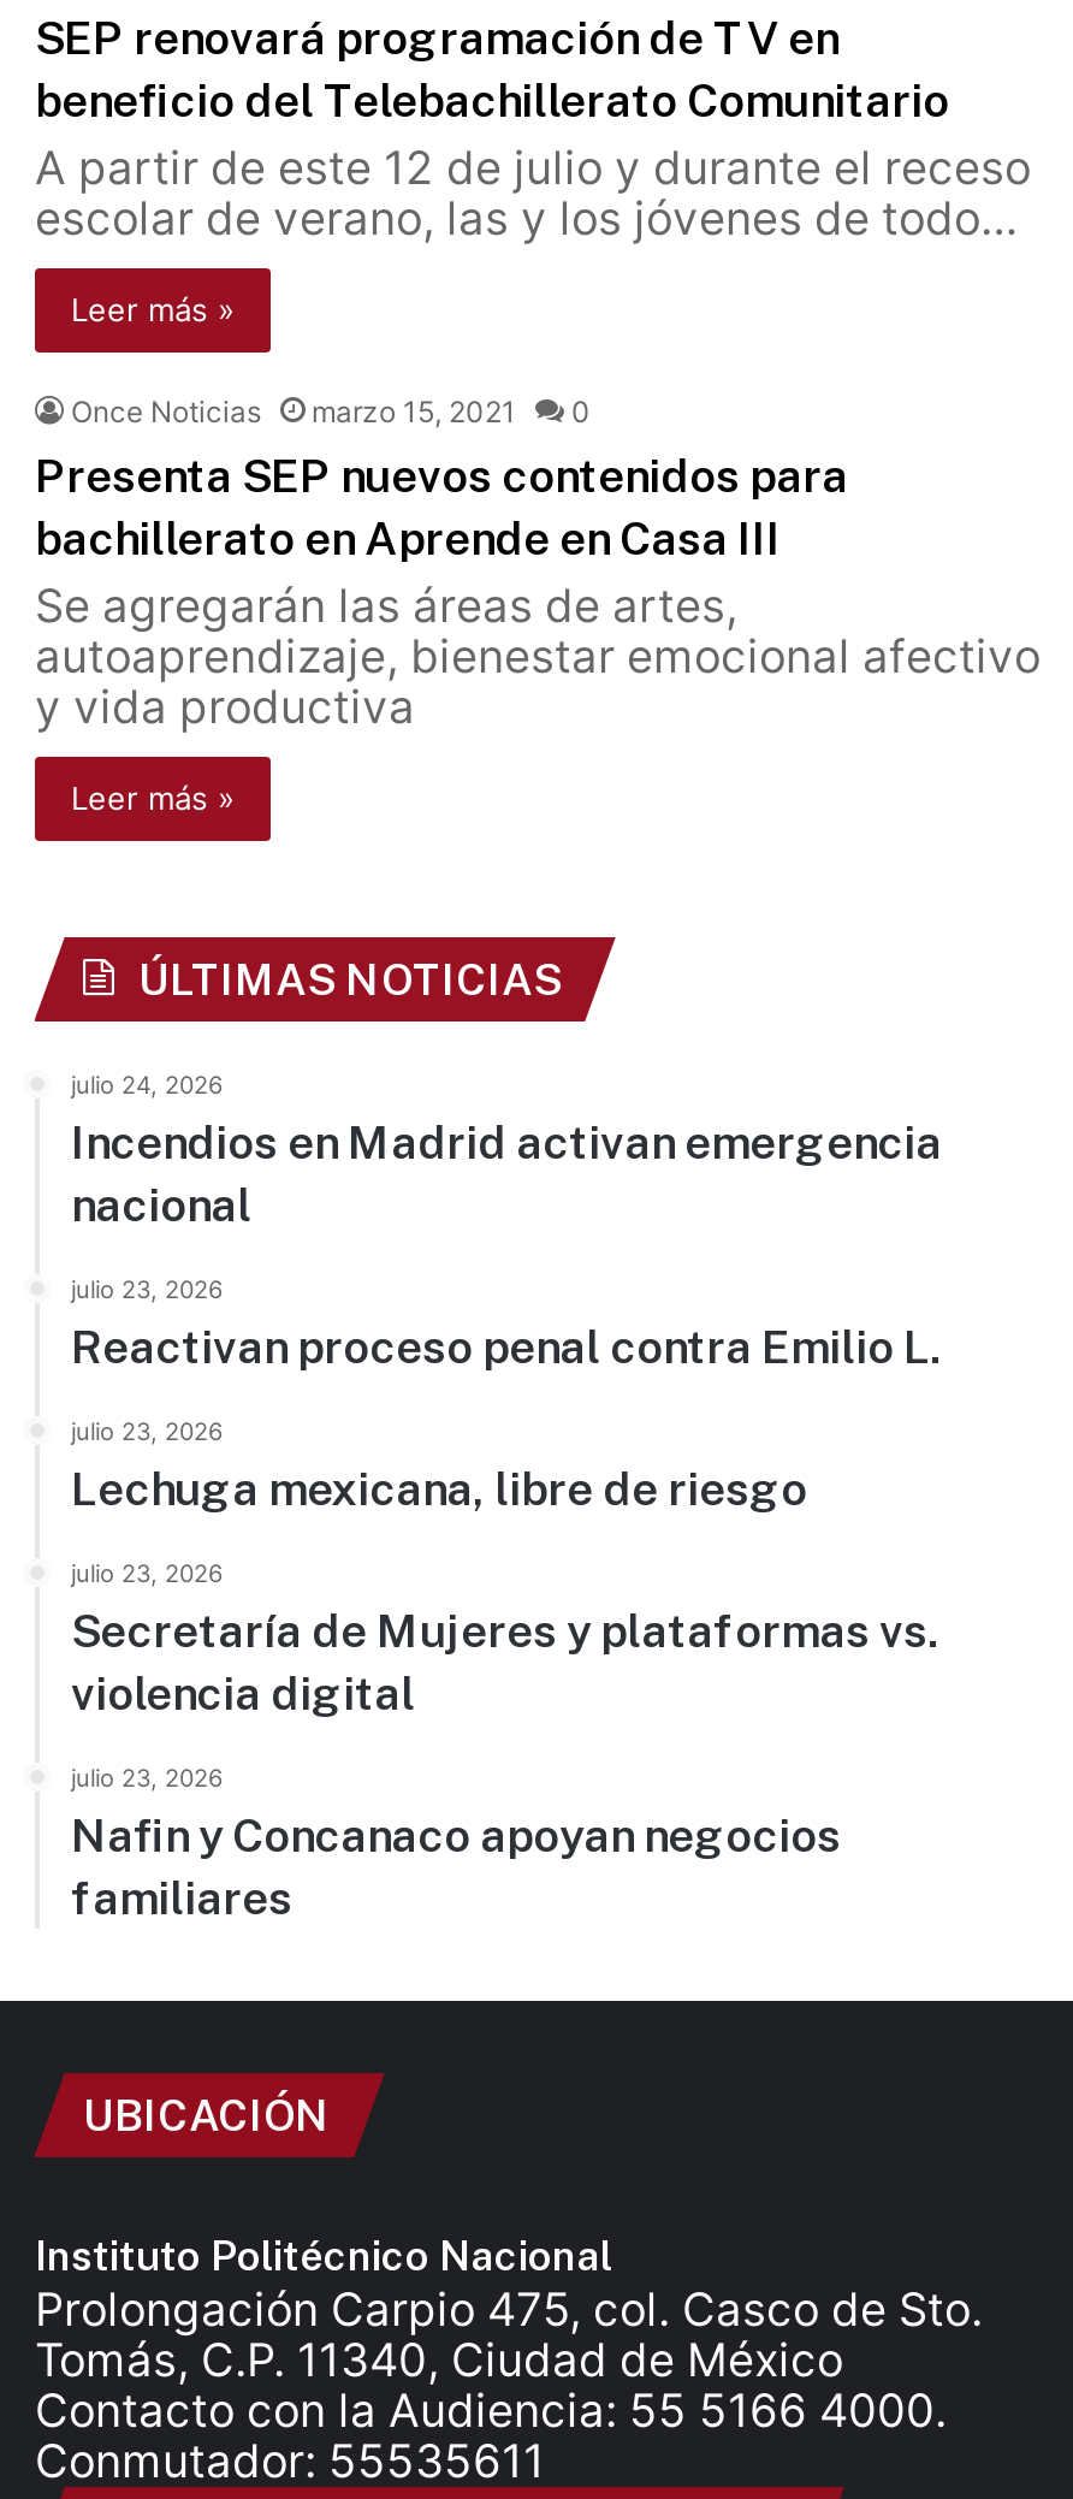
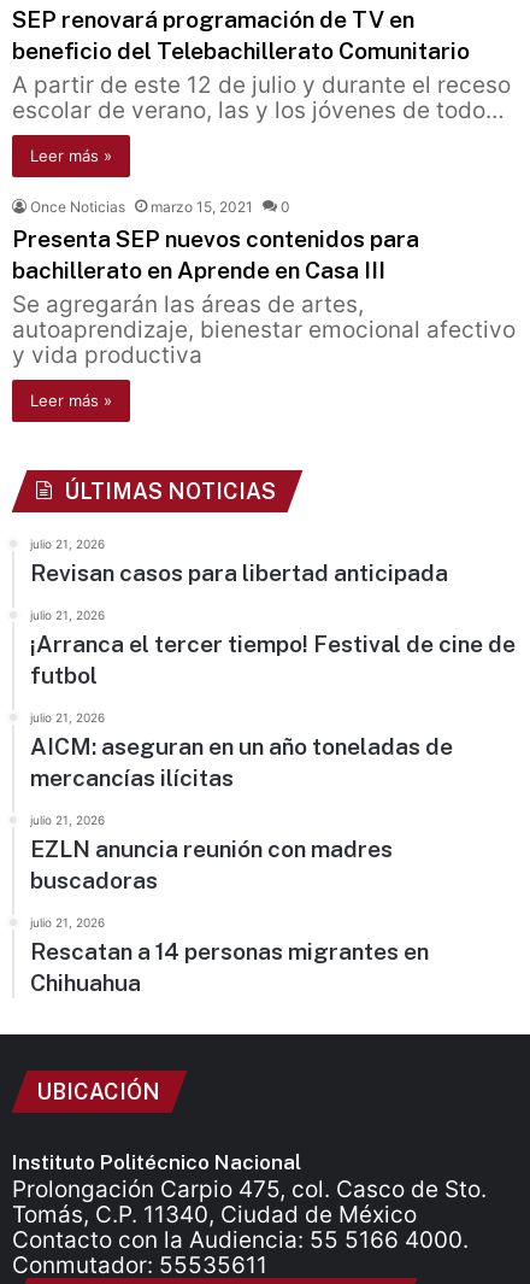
[71,1070,942,1232] julio 24, 2026 | Incendios en Madrid activan emergencia | nacional -> [30,537,448,586] julio 21, 2026 | Revisan casos para libertad anticipada
[71,1275,939,1374] julio 23, 2026 | Reactivan proceso penal contra Emilio L. -> [30,608,516,689] julio 21, 2026 | ¡Arranca el tercer tiempo! Festival de cine de | futbol
[71,1417,807,1516] julio 23, 2026 | Lechuga mexicana, libre de riesgo -> [30,710,453,791] julio 21, 2026 | AICM: aseguran en un año toneladas de | mercancías ilícitas
[71,1559,937,1720] julio 23, 2026 | Secretaría de Mujeres y plataformas vs. | violencia digital -> [30,813,393,894] julio 21, 2026 | EZLN anuncia reunión con madres | buscadoras
[71,1763,841,1925] julio 23, 2026 | Nafin y Concanaco apoyan negocios | familiares -> [30,915,429,996] julio 21, 2026 | Rescatan a 14 personas migrantes en | Chihuahua

